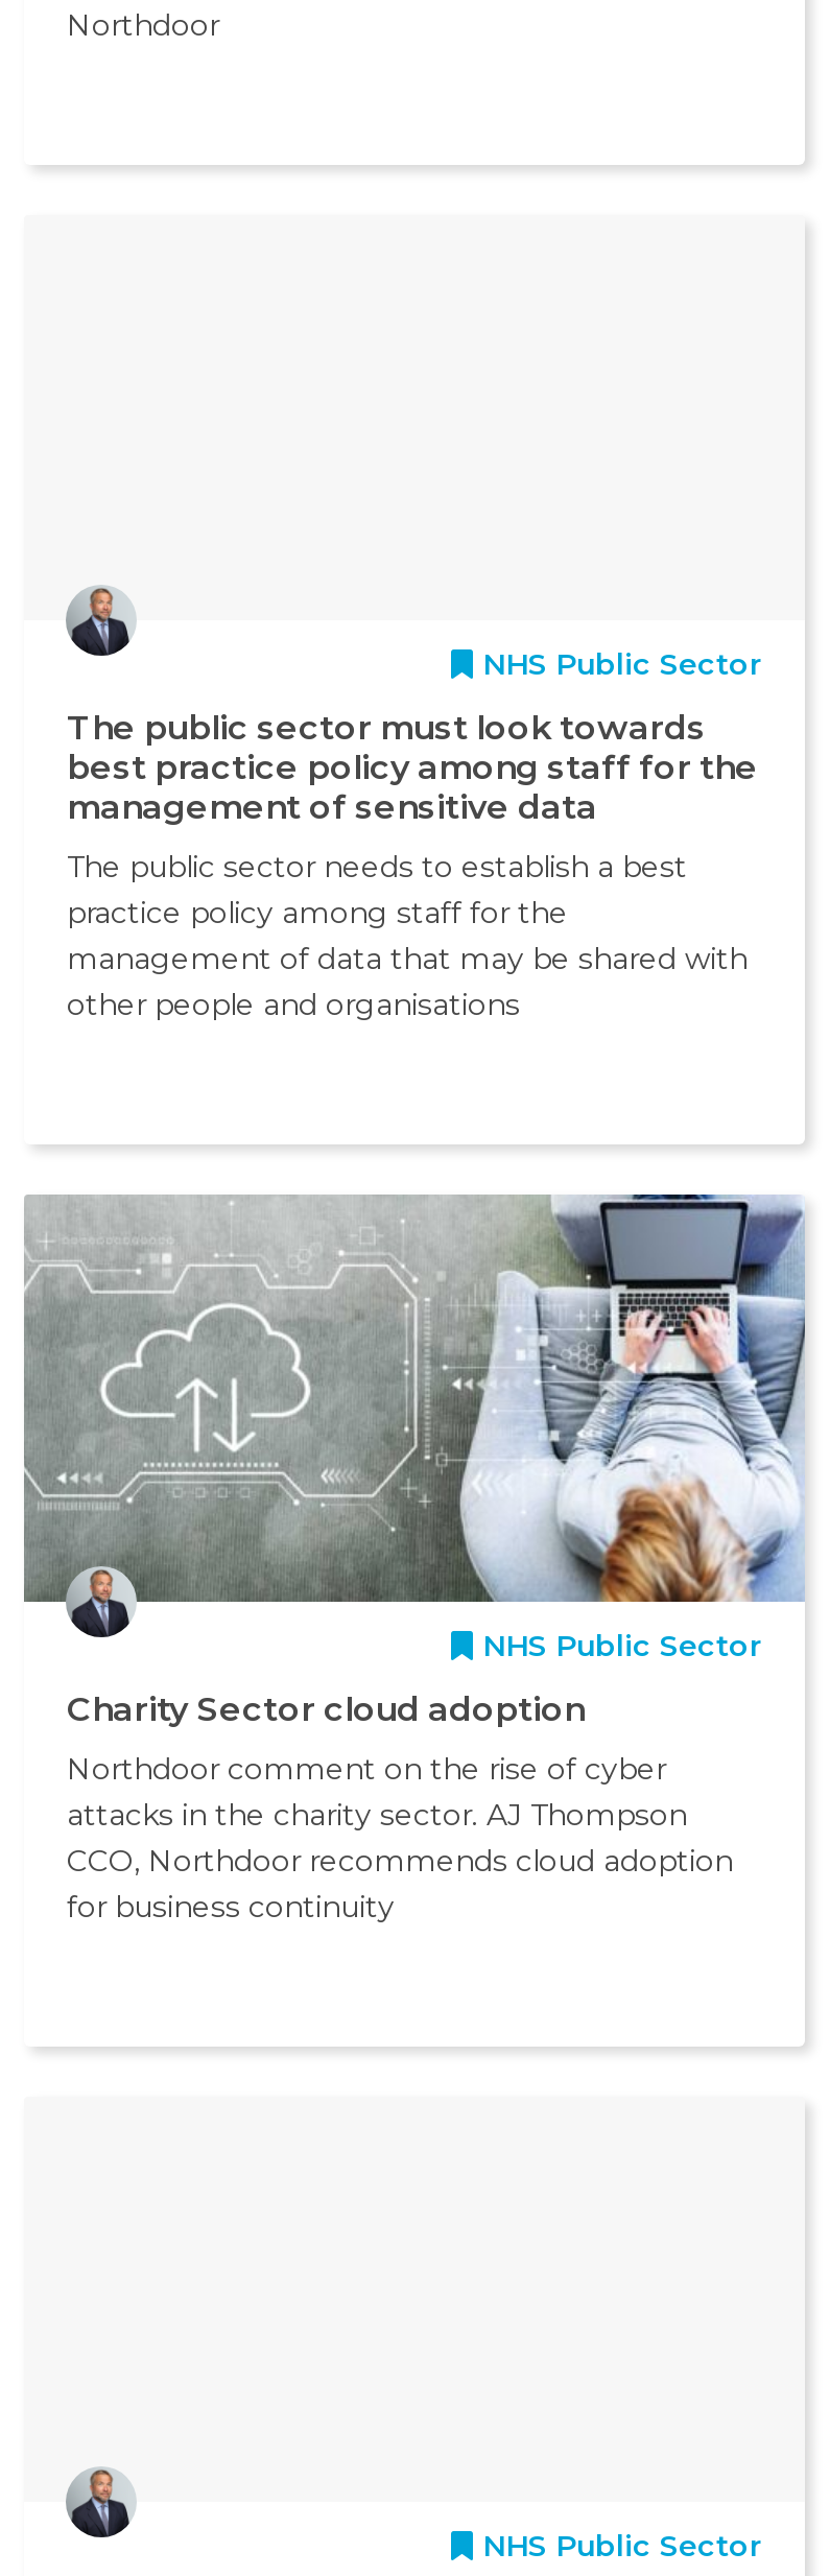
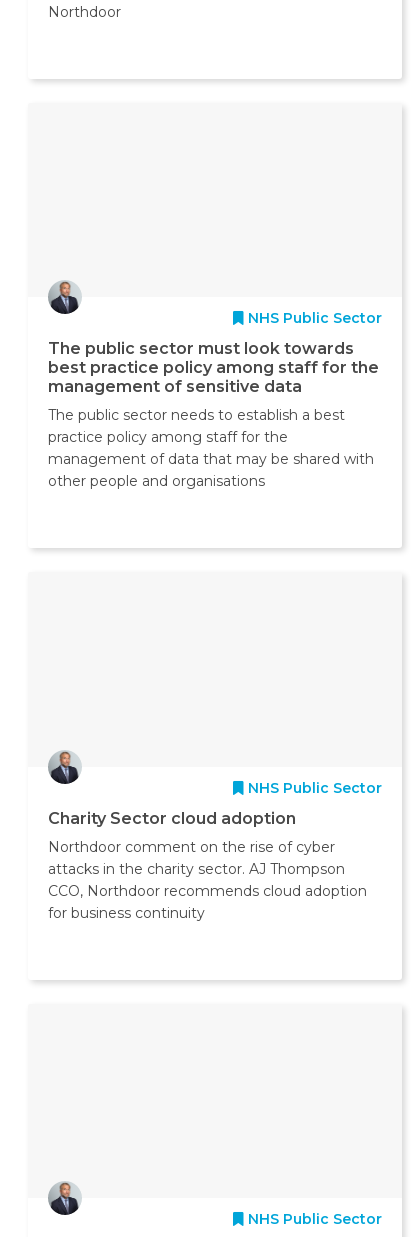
[22,1192,807,1604] [image] -> none

